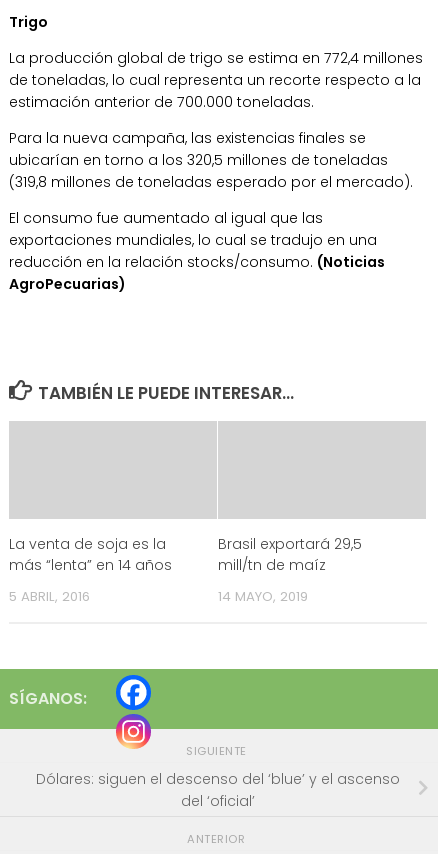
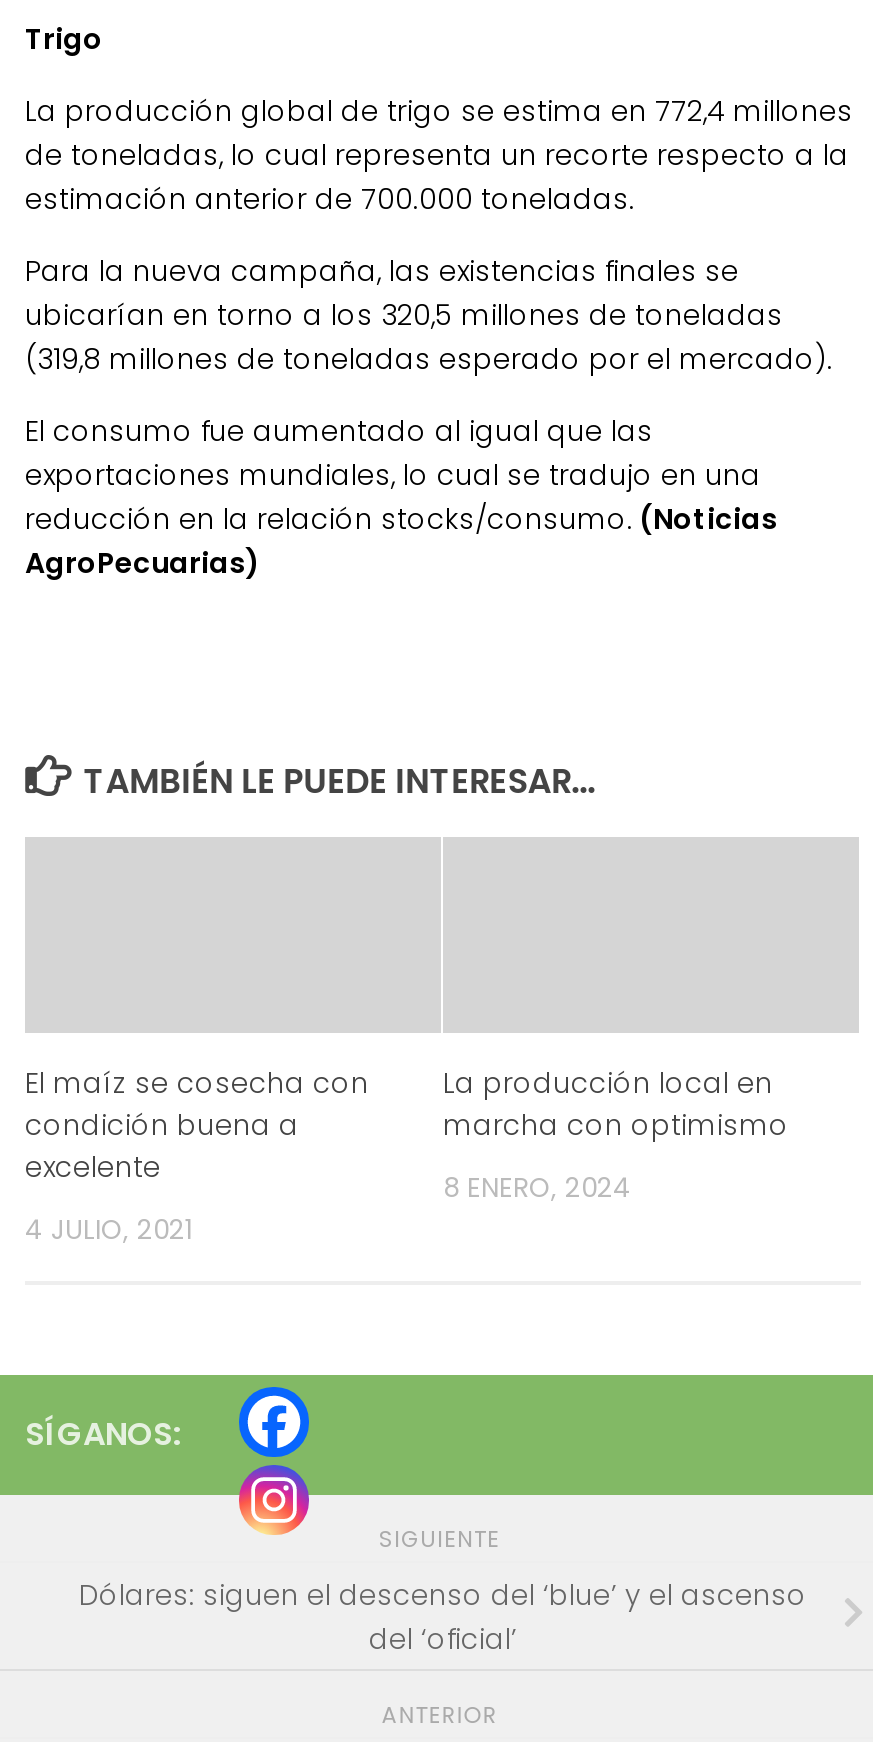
[9,534,172,575] La venta de soja es la | más “lenta” en 14 años -> [25,1063,369,1187] El maíz se cosecha con | condición buena a | excelente
[218,534,362,575] Brasil exportará 29,5 | mill/tn de maíz -> [443,1063,789,1145] La producción local en | marcha con optimismo
[9,587,90,606] 5 ABRIL, 2016 -> [25,1211,193,1249] 4 JULIO, 2021
[218,587,308,606] 14 MAYO, 2019 -> [443,1169,631,1207] 8 ENERO, 2024

